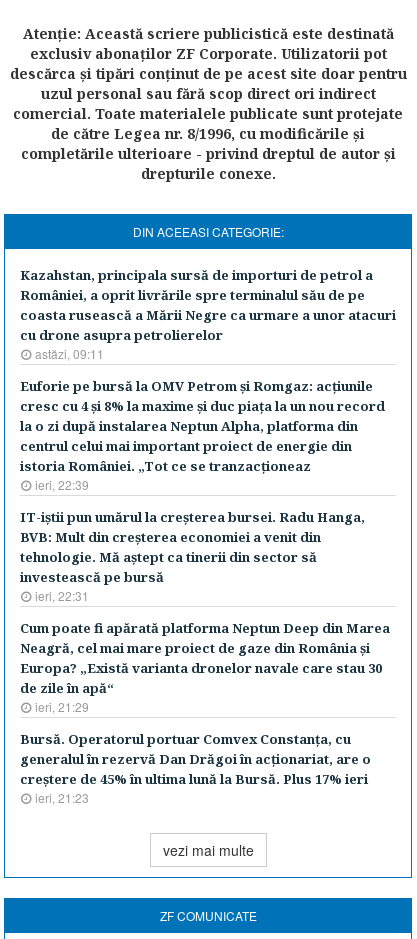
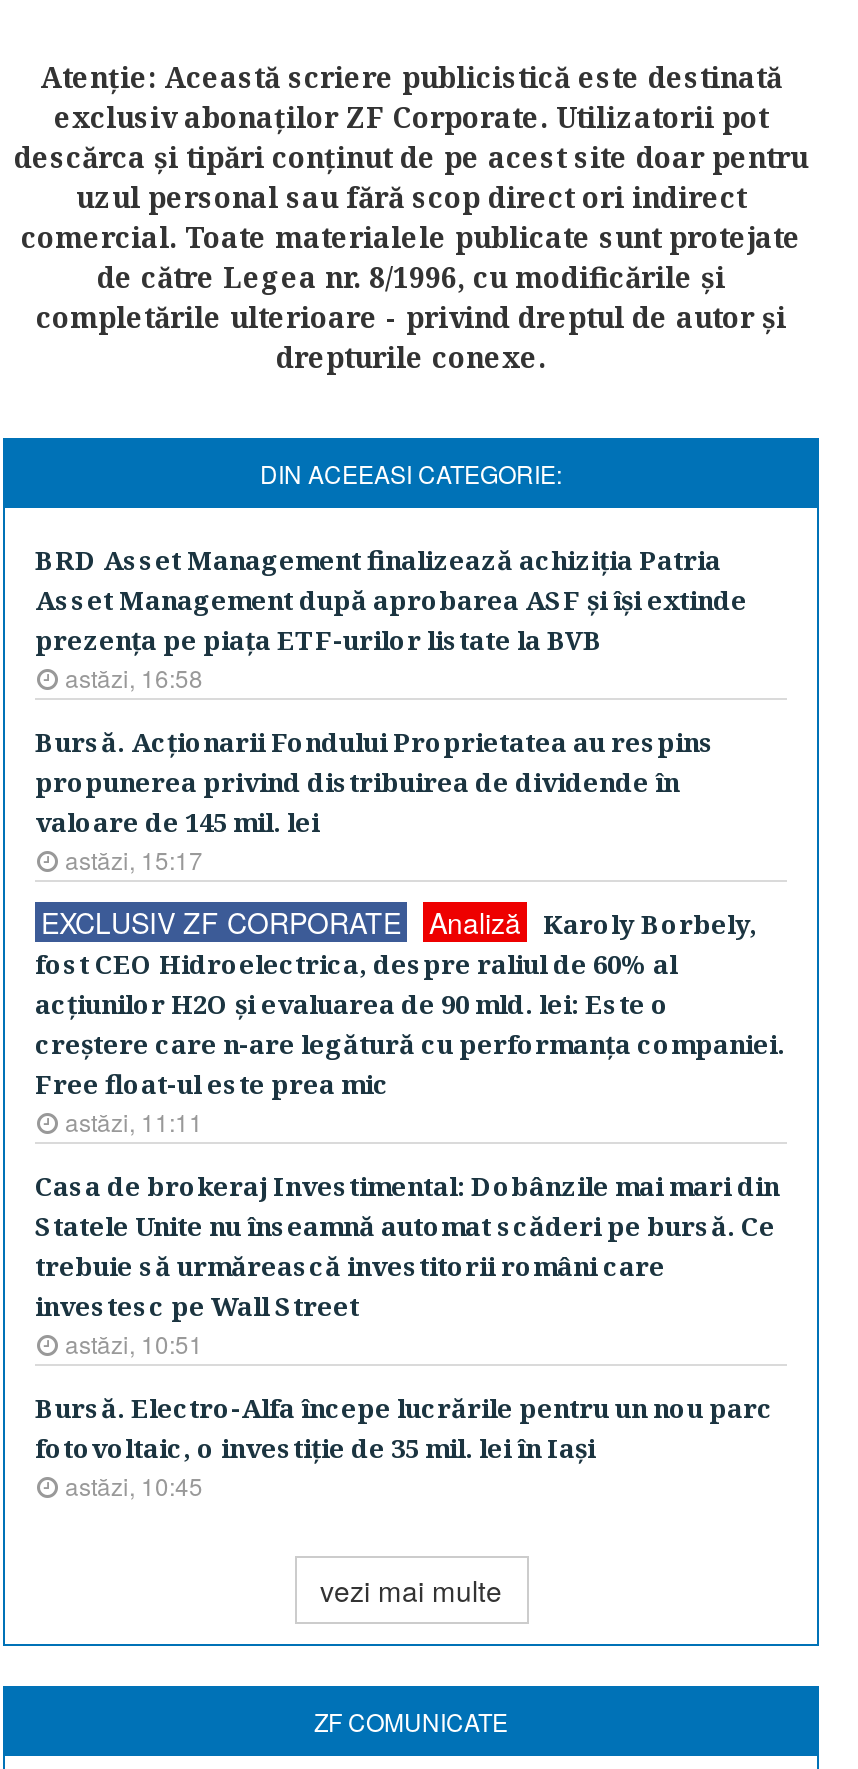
[20,266,396,362] Kazahstan, principala sursă de importuri de petrol a | României, a oprit livrările spre terminalul său de pe | coasta rusească a Mării Negre ca urmare a unor atacuri | cu drone asupra petrolierelor | astăzi, 09:11 -> [35,542,747,694] BRD Asset Management finalizează achiziţia Patria | Asset Management după aprobarea ASF şi îşi extinde | prezenţa pe piaţa ETF-urilor listate la BVB | astăzi, 16:58
[20,377,385,493] Euforie pe bursă la OMV Petrom şi Romgaz: acţiunile | cresc cu 4 şi 8% la maxime şi duc piaţa la un nou record | la o zi după instalarea Neptun Alpha, platforma din | centrul celui mai important proiect de energie din | istoria României. „Tot ce se tranzacţioneaz | ieri, 22:39 -> [35,724,715,876] Bursă. Acţionarii Fondului Proprietatea au respins | propunerea privind distribuirea de dividende în | valoare de 145 mil. lei | astăzi, 15:17
[20,508,365,604] IT-iştii pun umărul la creşterea bursei. Radu Hanga, | BVB: Mult din creşterea economiei a venit din | tehnologie. Mă aştept ca tinerii din sector să | investească pe bursă | ieri, 22:31 -> [35,902,785,1138] EXCLUSIV ZF CORPORATE | Analiză | Karoly Borbely, | fost CEO Hidroelectrica, despre raliul de 60% al | acţiunilor H2O şi evaluarea de 90 mld. lei: Este o | creştere care n-are legătură cu performanţa companiei. | Free float-ul este prea mic | astăzi, 11:11
[20,619,390,715] Cum poate fi apărată platforma Neptun Deep din Marea | Neagră, cel mai mare proiect de gaze din România şi | Europa? „Există varianta dronelor navale care stau 30 | de zile în apă“ | ieri, 21:29 -> [35,1168,779,1360] Casa de brokeraj Investimental: Dobânzile mai mari din | Statele Unite nu înseamnă automat scăderi pe bursă. Ce | trebuie să urmărească investitorii români care | investesc pe Wall Street | astăzi, 10:51
[20,730,371,806] Bursă. Operatorul portuar Comvex Constanţa, cu | generalul în rezervă Dan Drăgoi în acţionariat, are o | creştere de 45% în ultima lună la Bursă. Plus 17% ieri | ieri, 21:23 -> [35,1390,773,1502] Bursă. Electro-Alfa începe lucrările pentru un nou parc | fotovoltaic, o investiţie de 35 mil. lei în Iaşi | astăzi, 10:45

